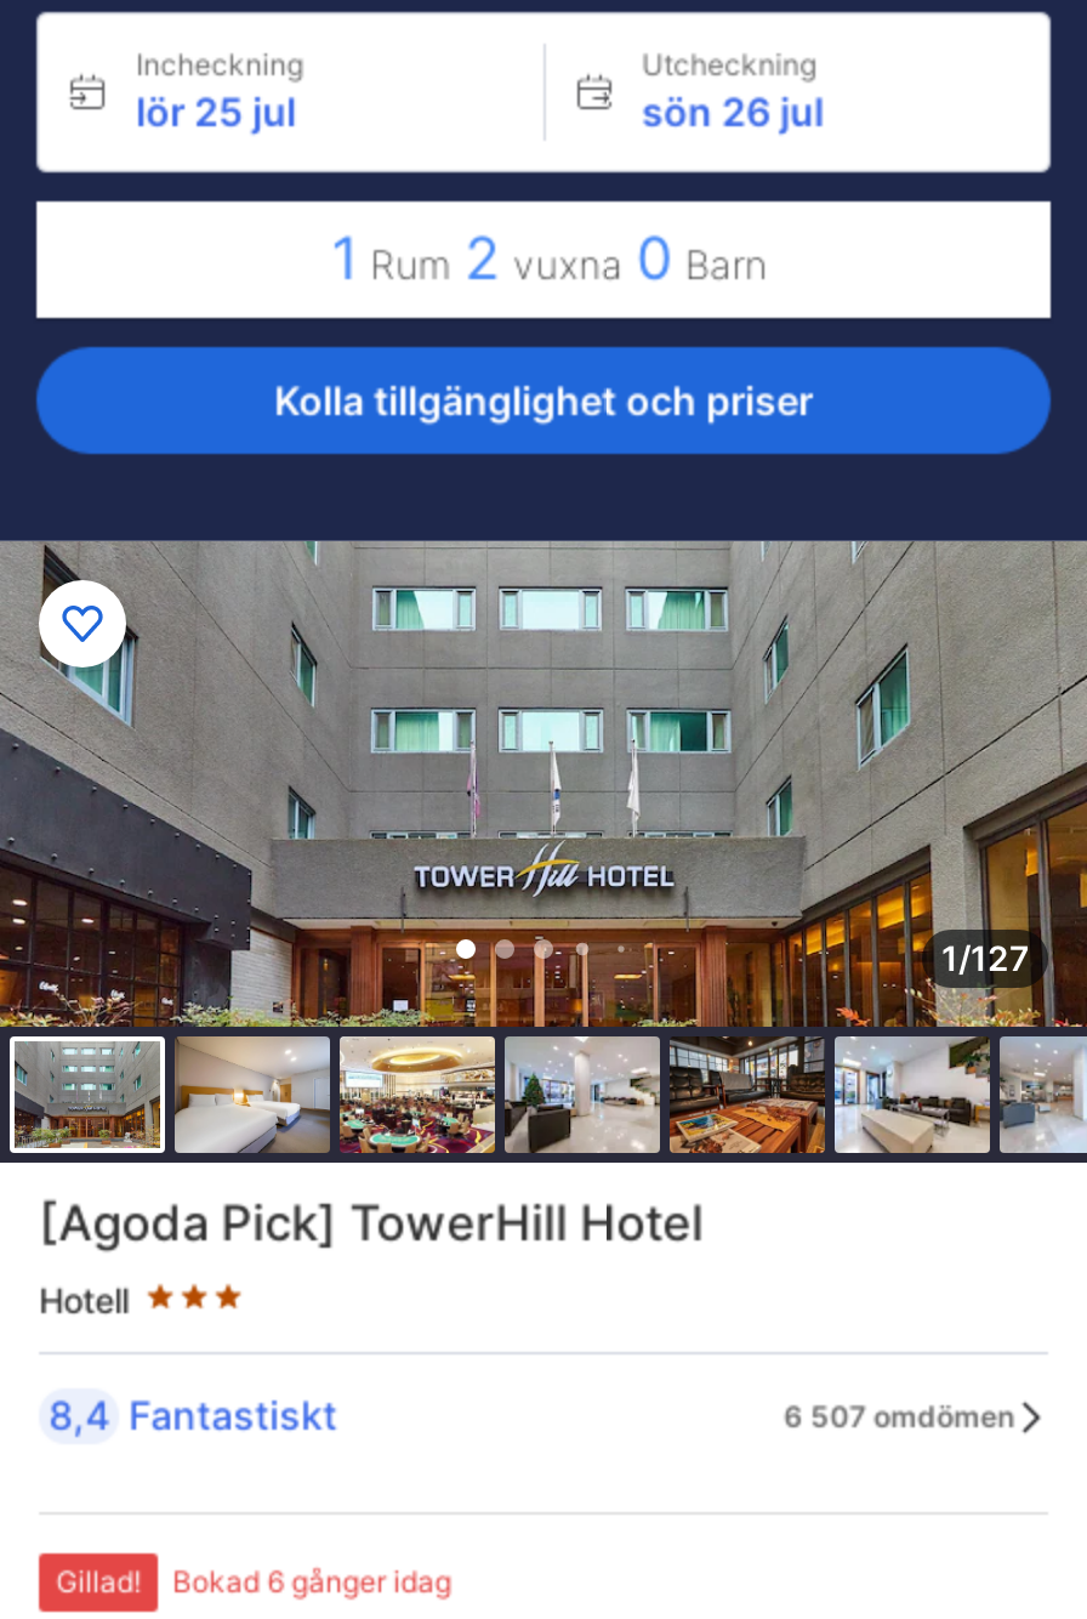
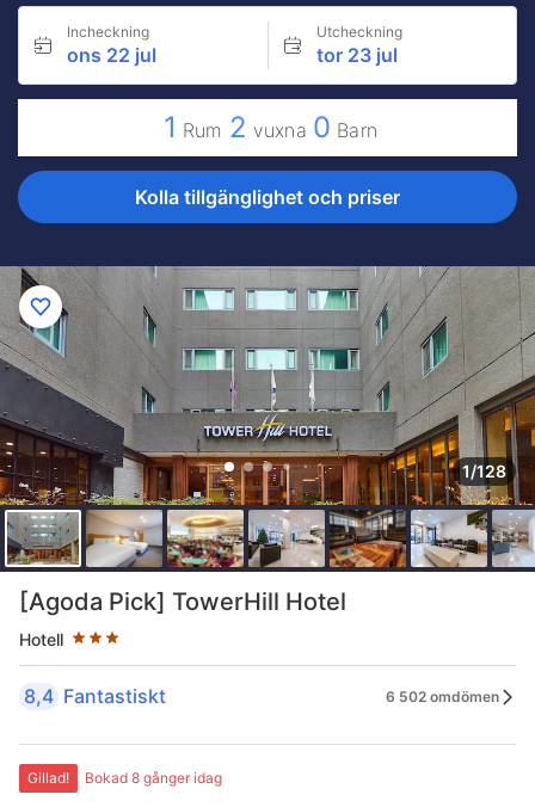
[136,87,296,136] lör 25 jul -> [67,43,156,67] ons 22 jul
[642,87,824,136] sön 26 jul -> [316,43,397,67] tor 23 jul
[941,937,1029,979] 1/127 -> [462,461,506,481] 1/128
[784,1397,1014,1433] 6 507 omdömen -> [386,687,499,705] 6 502 omdömen
[172,1563,451,1600] Bokad 6 gånger idag -> [85,769,222,787] Bokad 8 gånger idag

